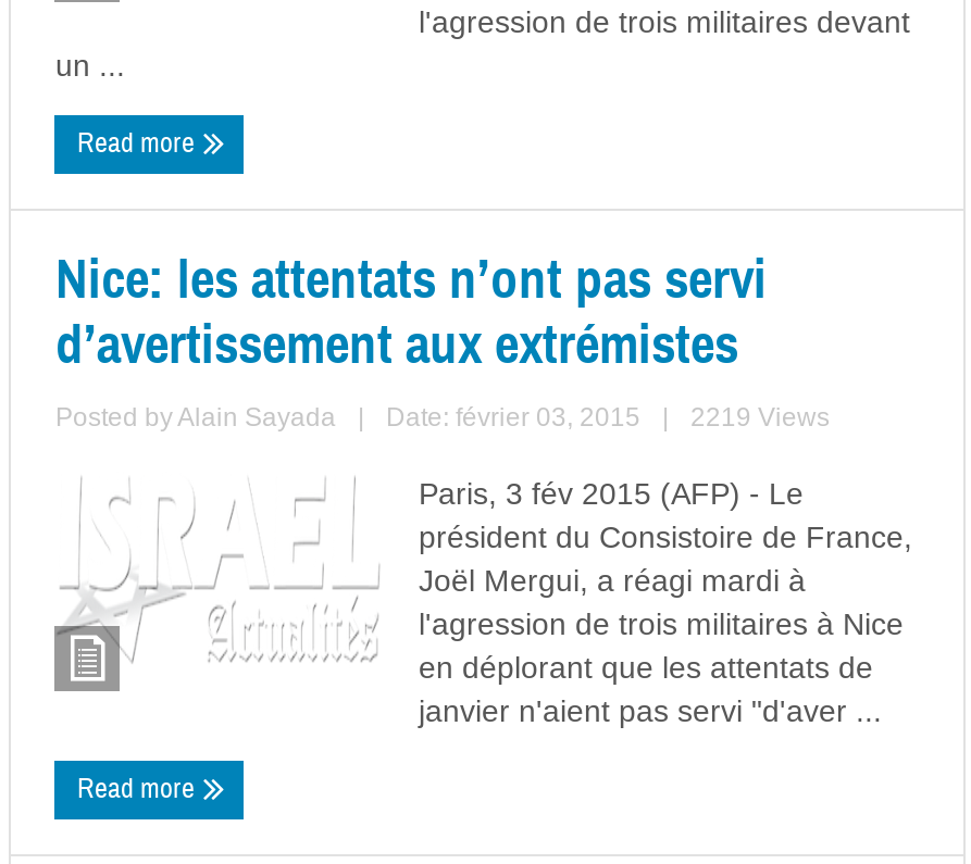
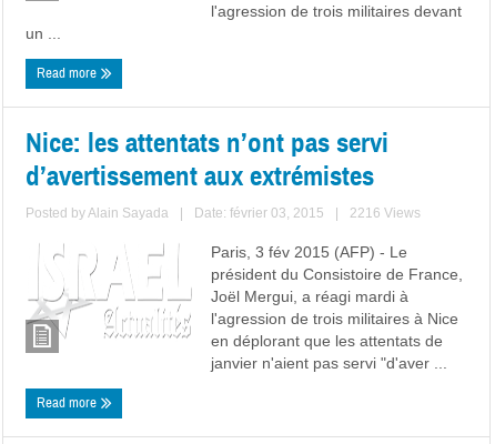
[690,402,830,433] 2219 Views -> [350,205,421,221] 2216 Views

